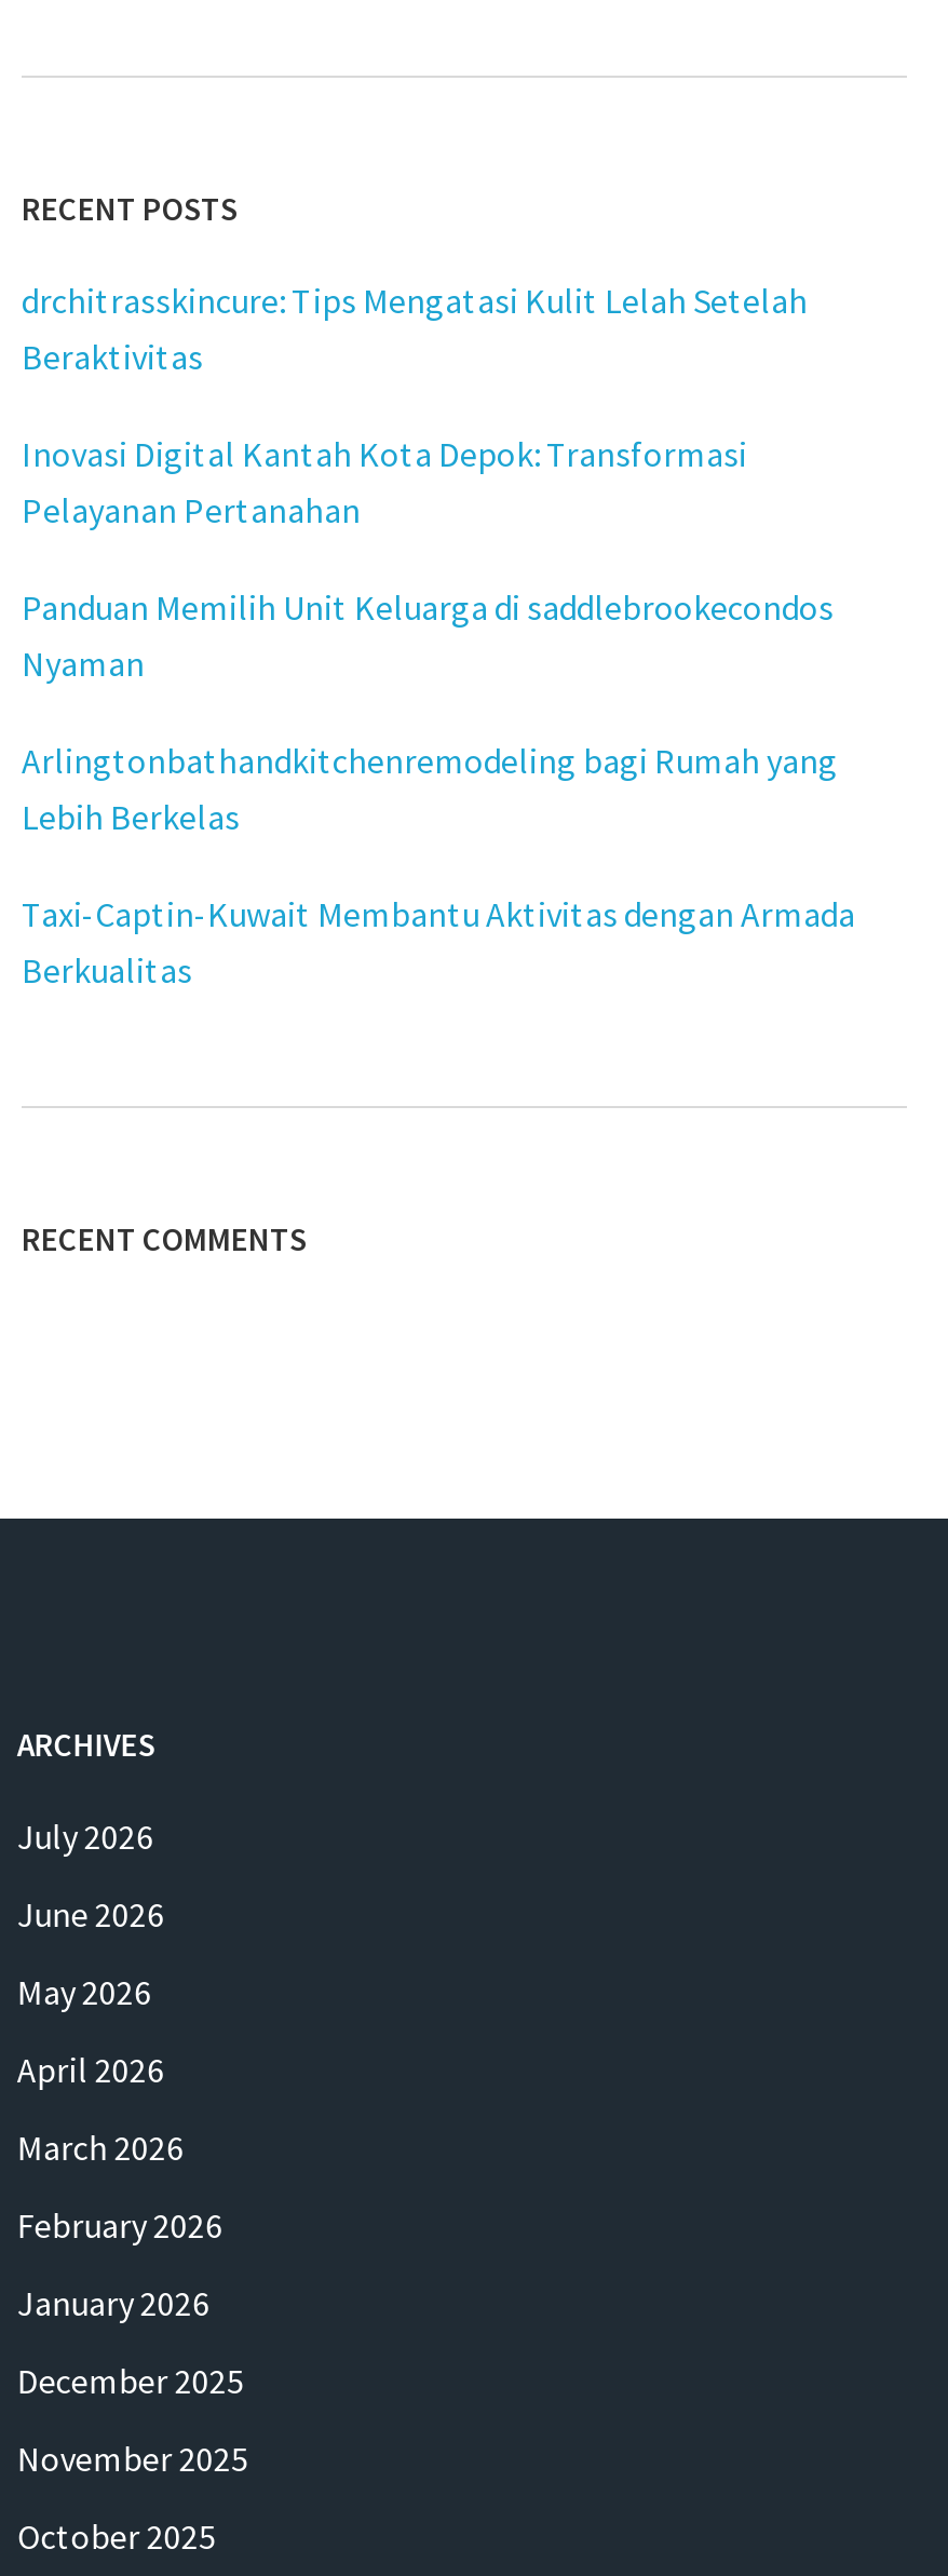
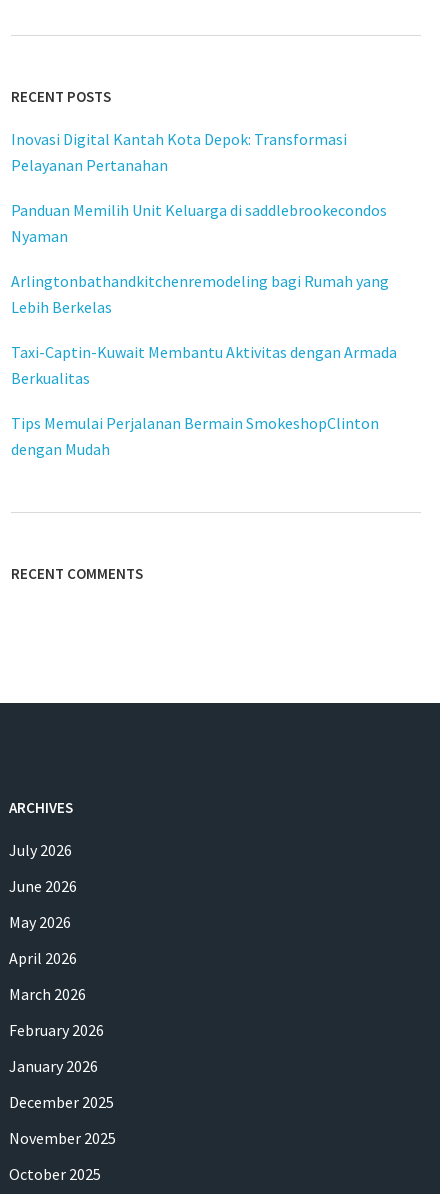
[22,278,808,377] drchitrasskincure: Tips Mengatasi Kulit Lelah Setelah | Beraktivitas -> none
moved [22,431,855,991] -> [11,129,397,388]: Inovasi Digital Kantah Kota Depok: Transformasi | Pelayanan Pertanahan | Panduan Memilih Unit Keluarga di saddlebrookecondos | Nyaman | Arlingtonbathandkitchenremodeling bagi Rumah yang | Lebih Berkelas | Taxi-Captin-Kuwait Membantu Aktivitas dengan Armada | Berkualitas
none -> [11,413,379,459] Tips Memulai Perjalanan Bermain SmokeshopClinton | dengan Mudah

